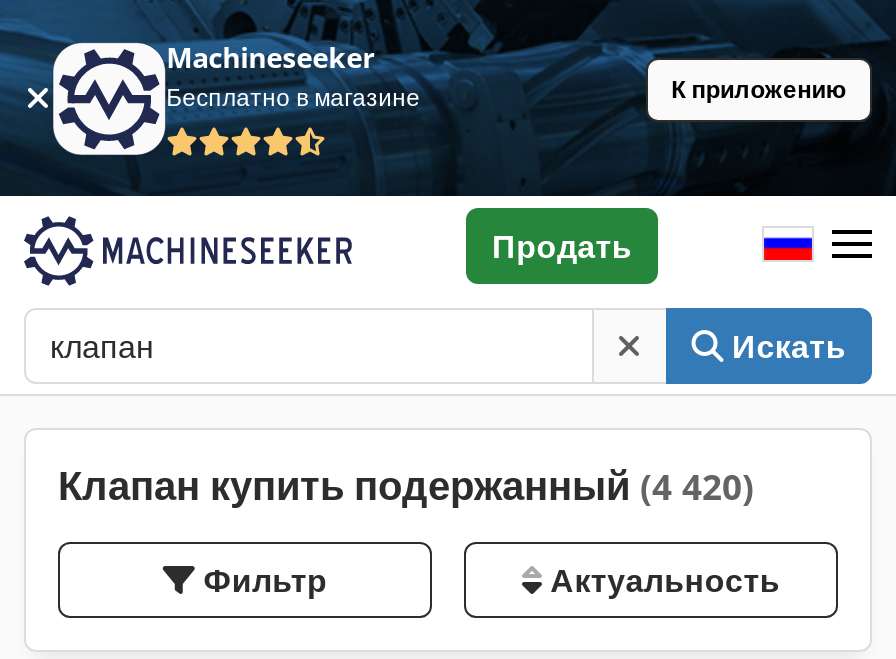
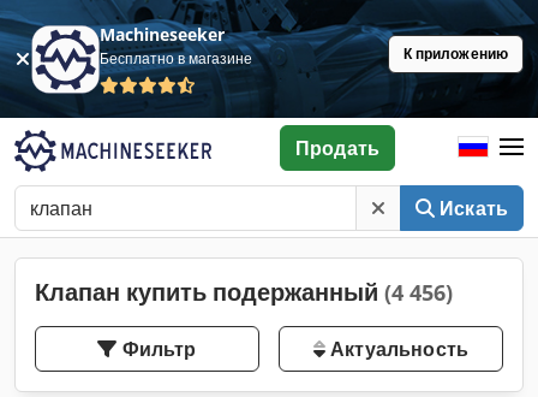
[58,458,754,512] Клапан купить подержанный (4 420) -> [35,275,453,308] Клапан купить подержанный (4 456)

